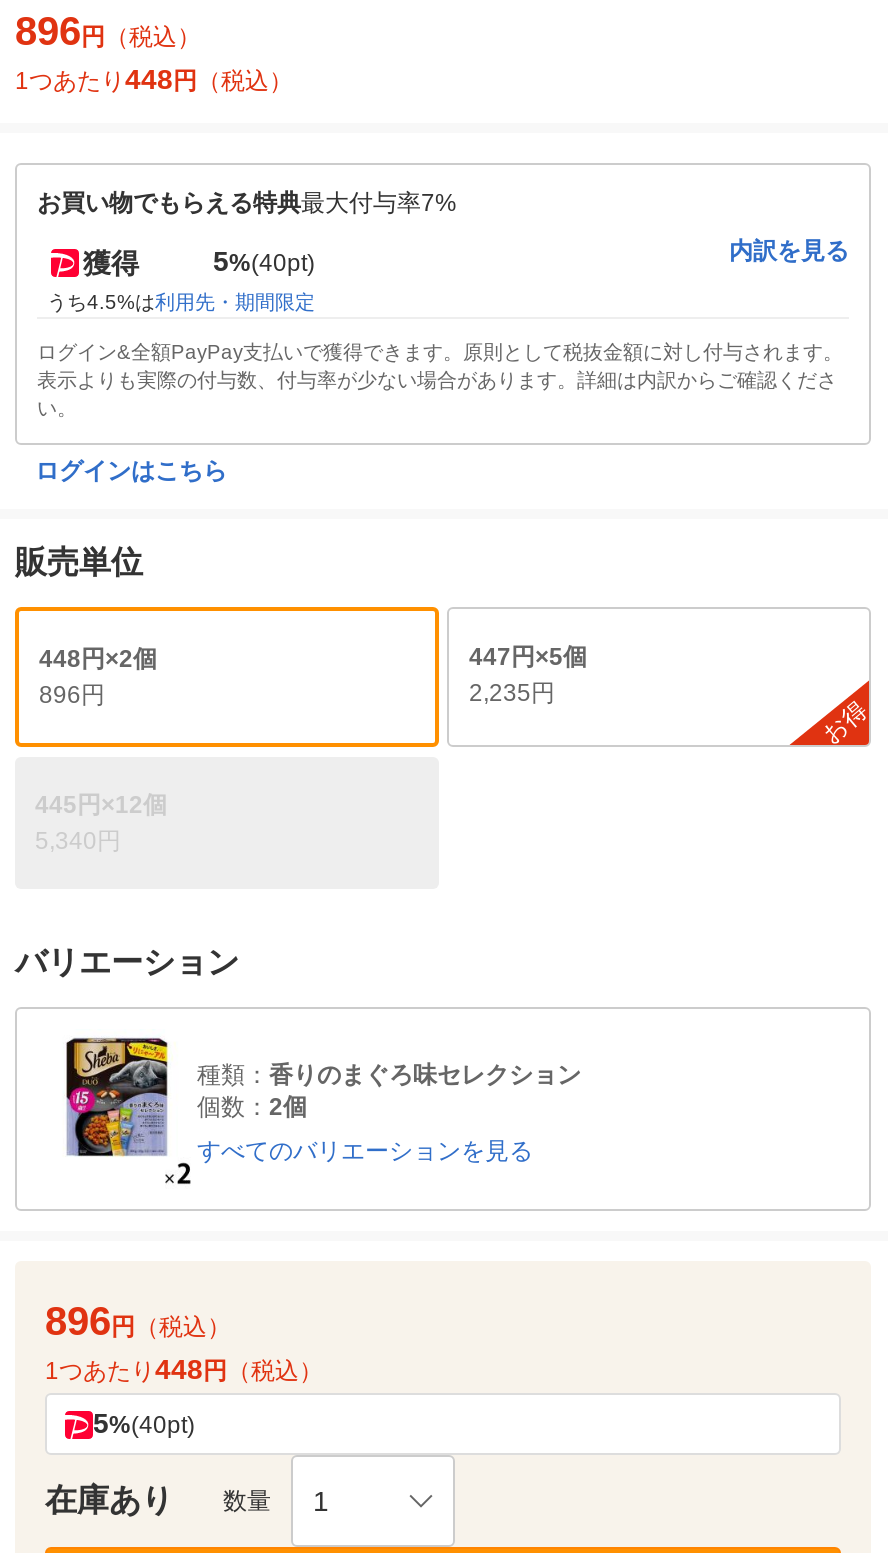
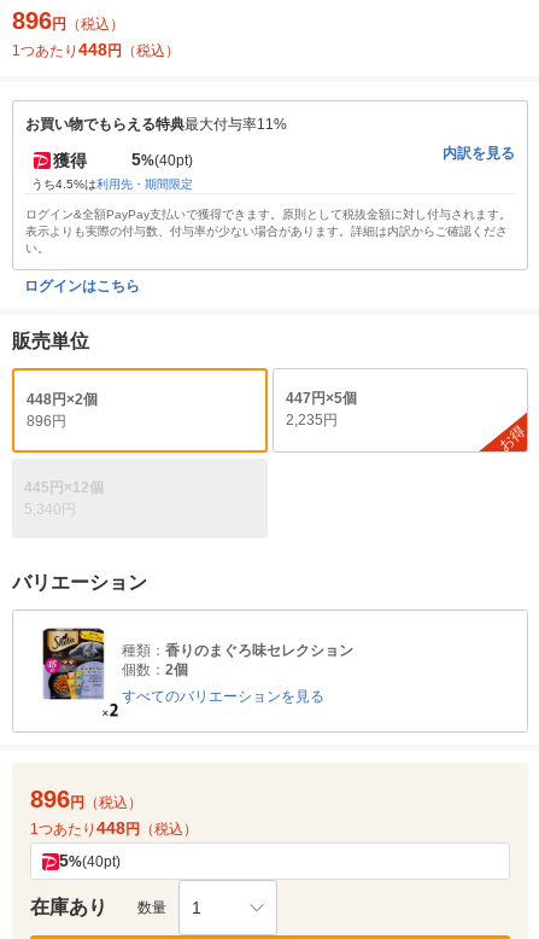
[37,190,457,218] お買い物でもらえる特典最大付与率7% -> [25,116,287,133] お買い物でもらえる特典最大付与率11%

